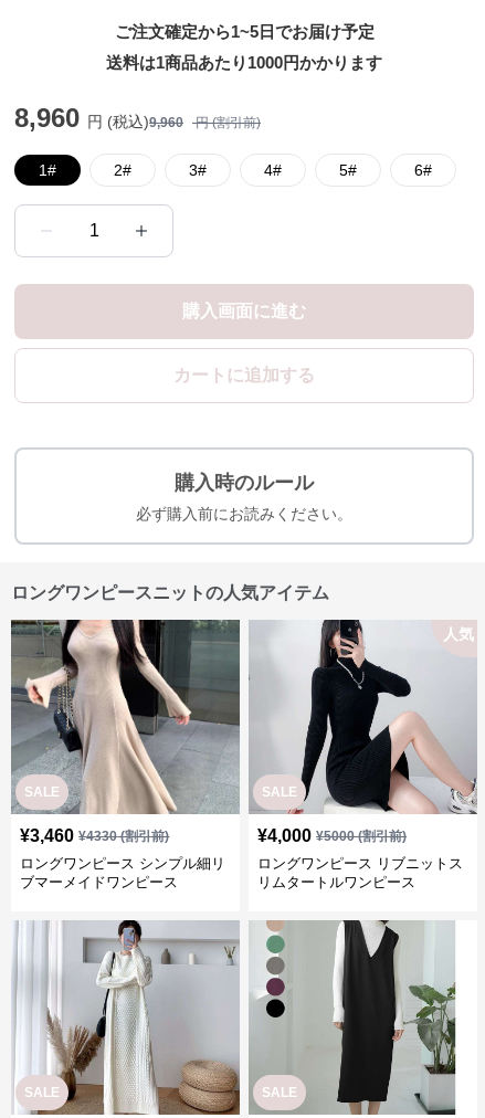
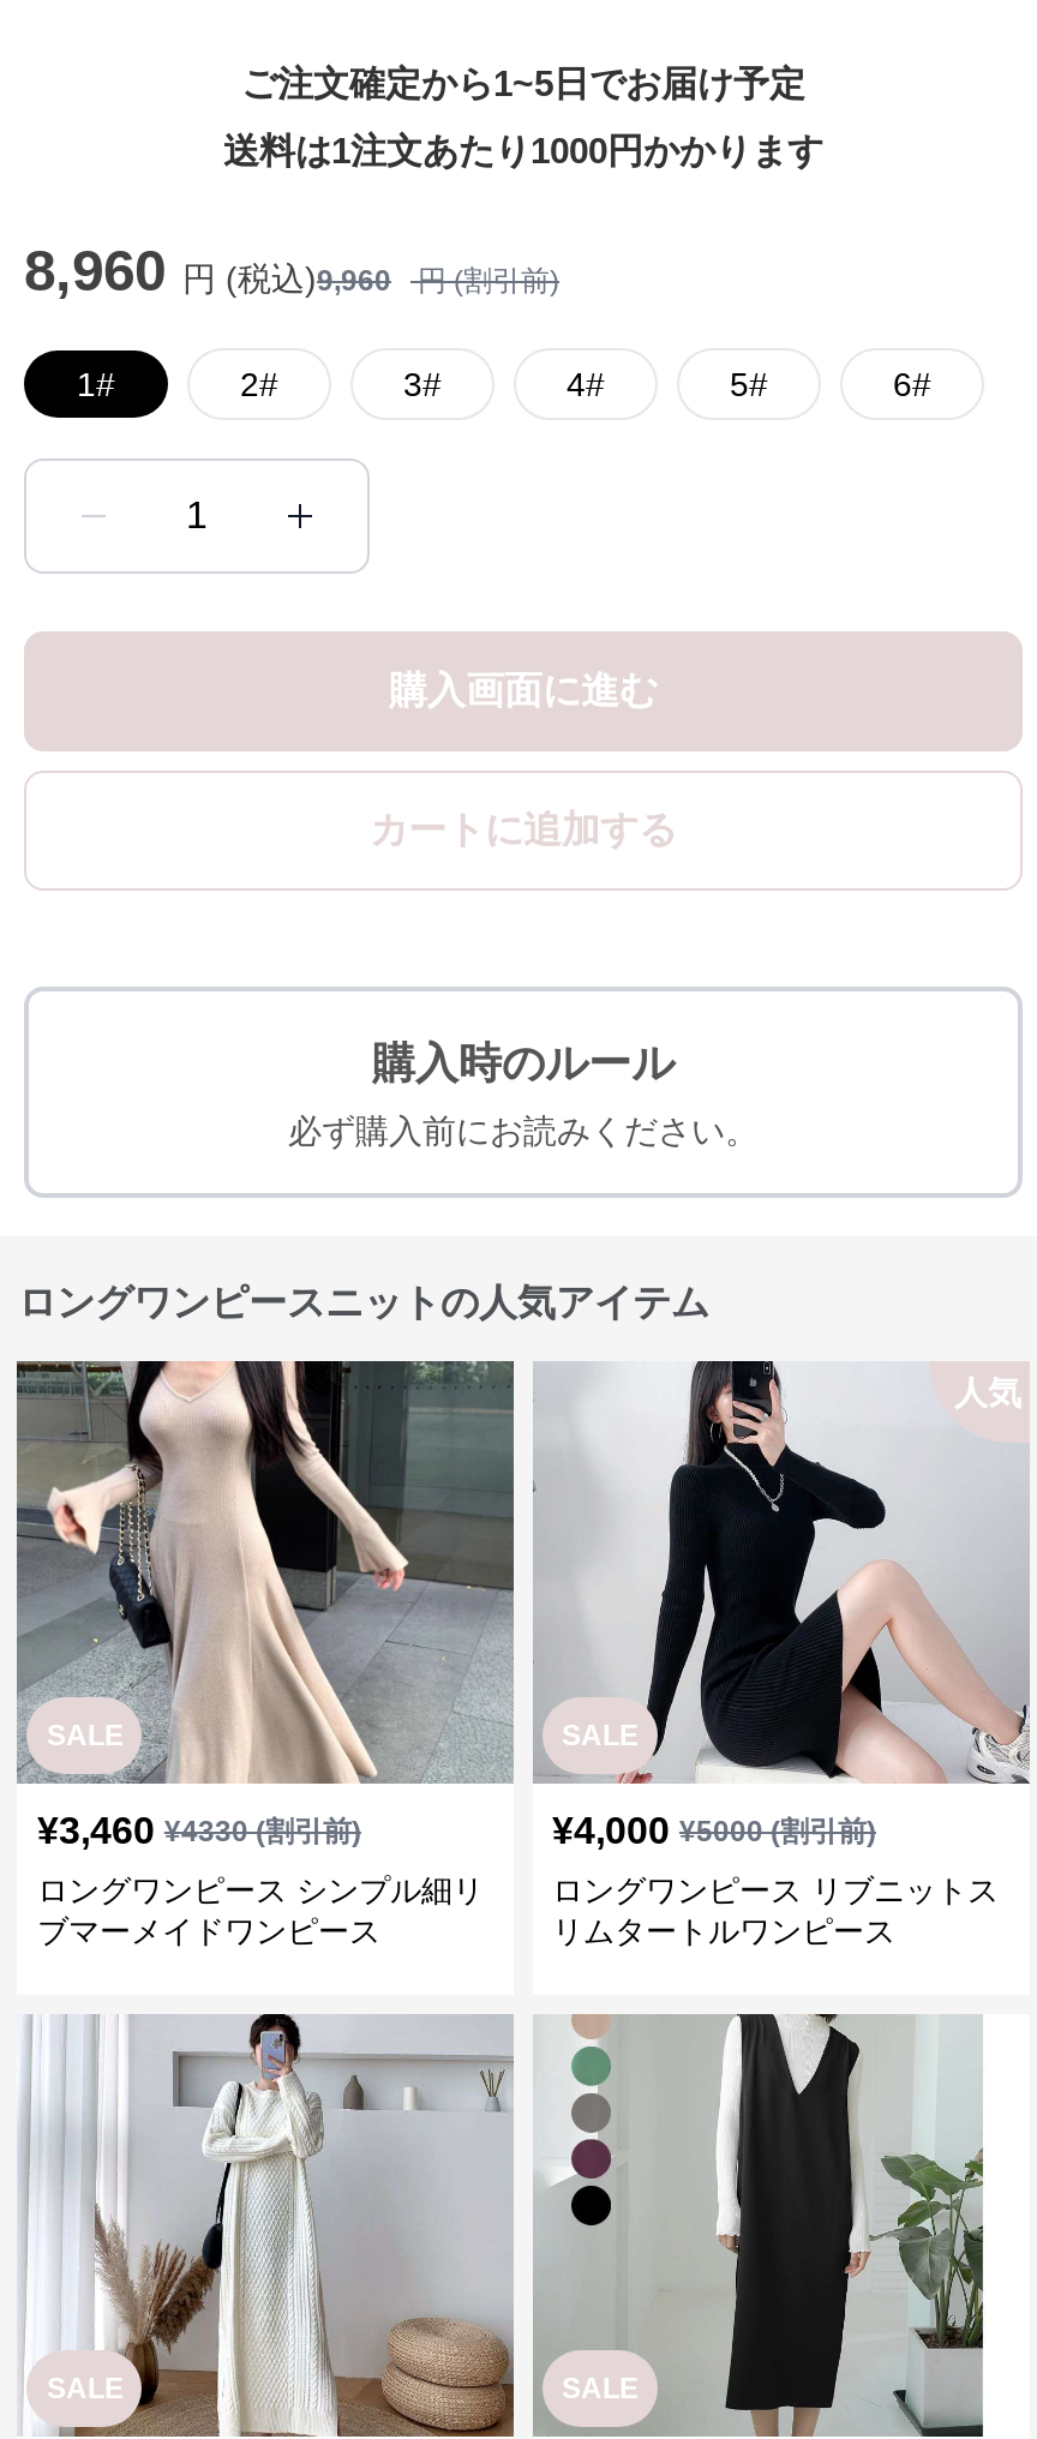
[106,53,382,72] 送料は1商品あたり1000円かかります -> [223,130,823,170] 送料は1注文あたり1000円かかります

